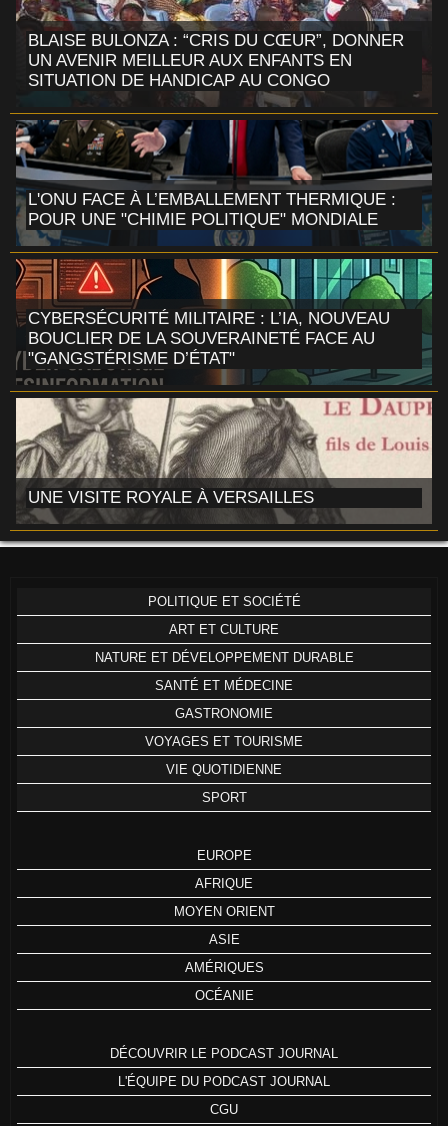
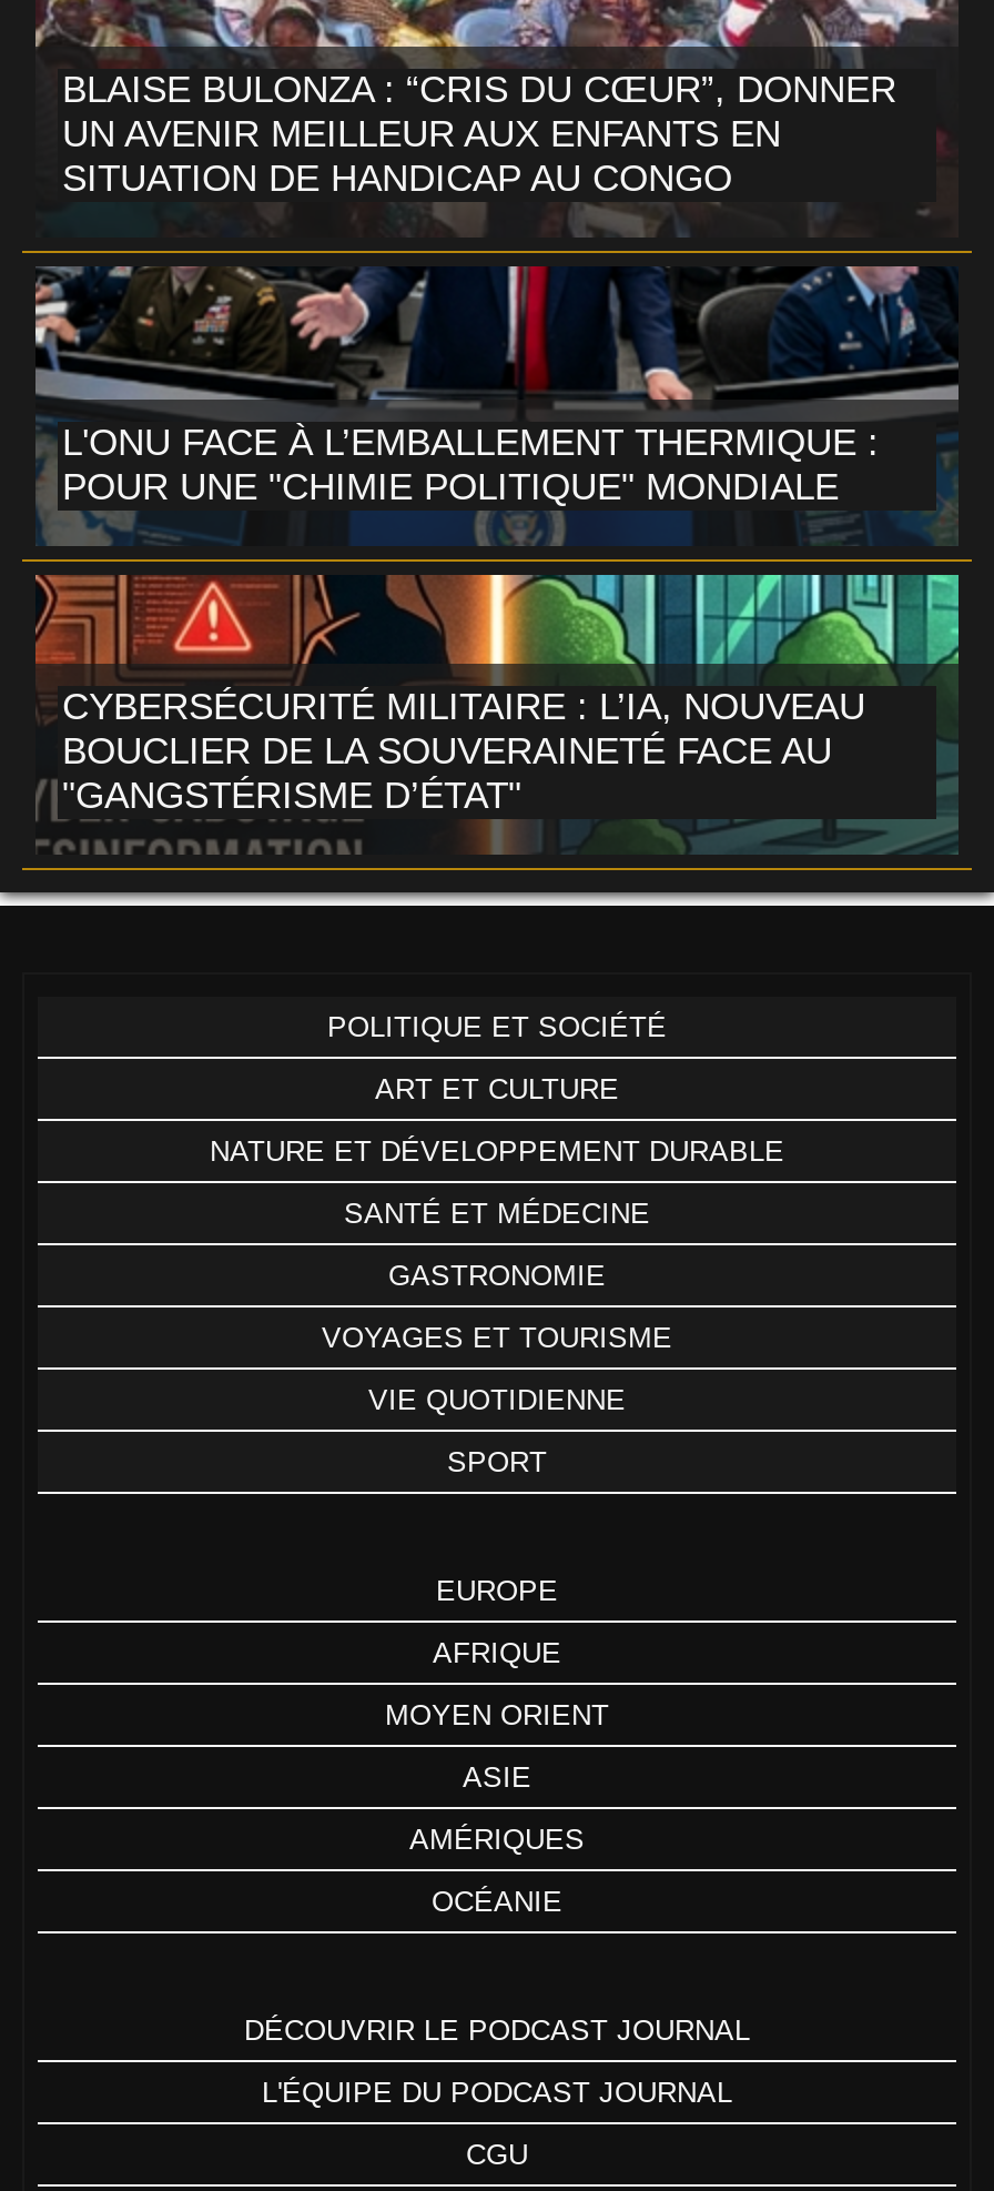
[15,397,433,524] [image] | UNE VISITE ROYALE À VERSAILLES -> none

